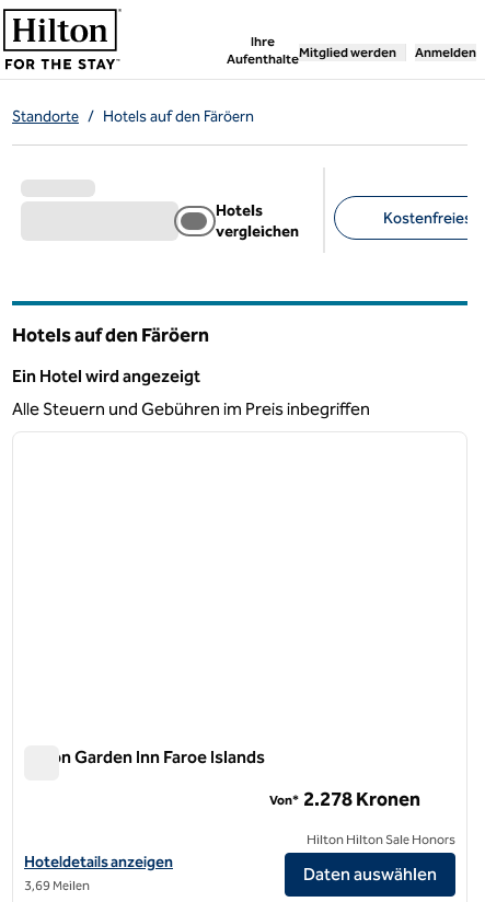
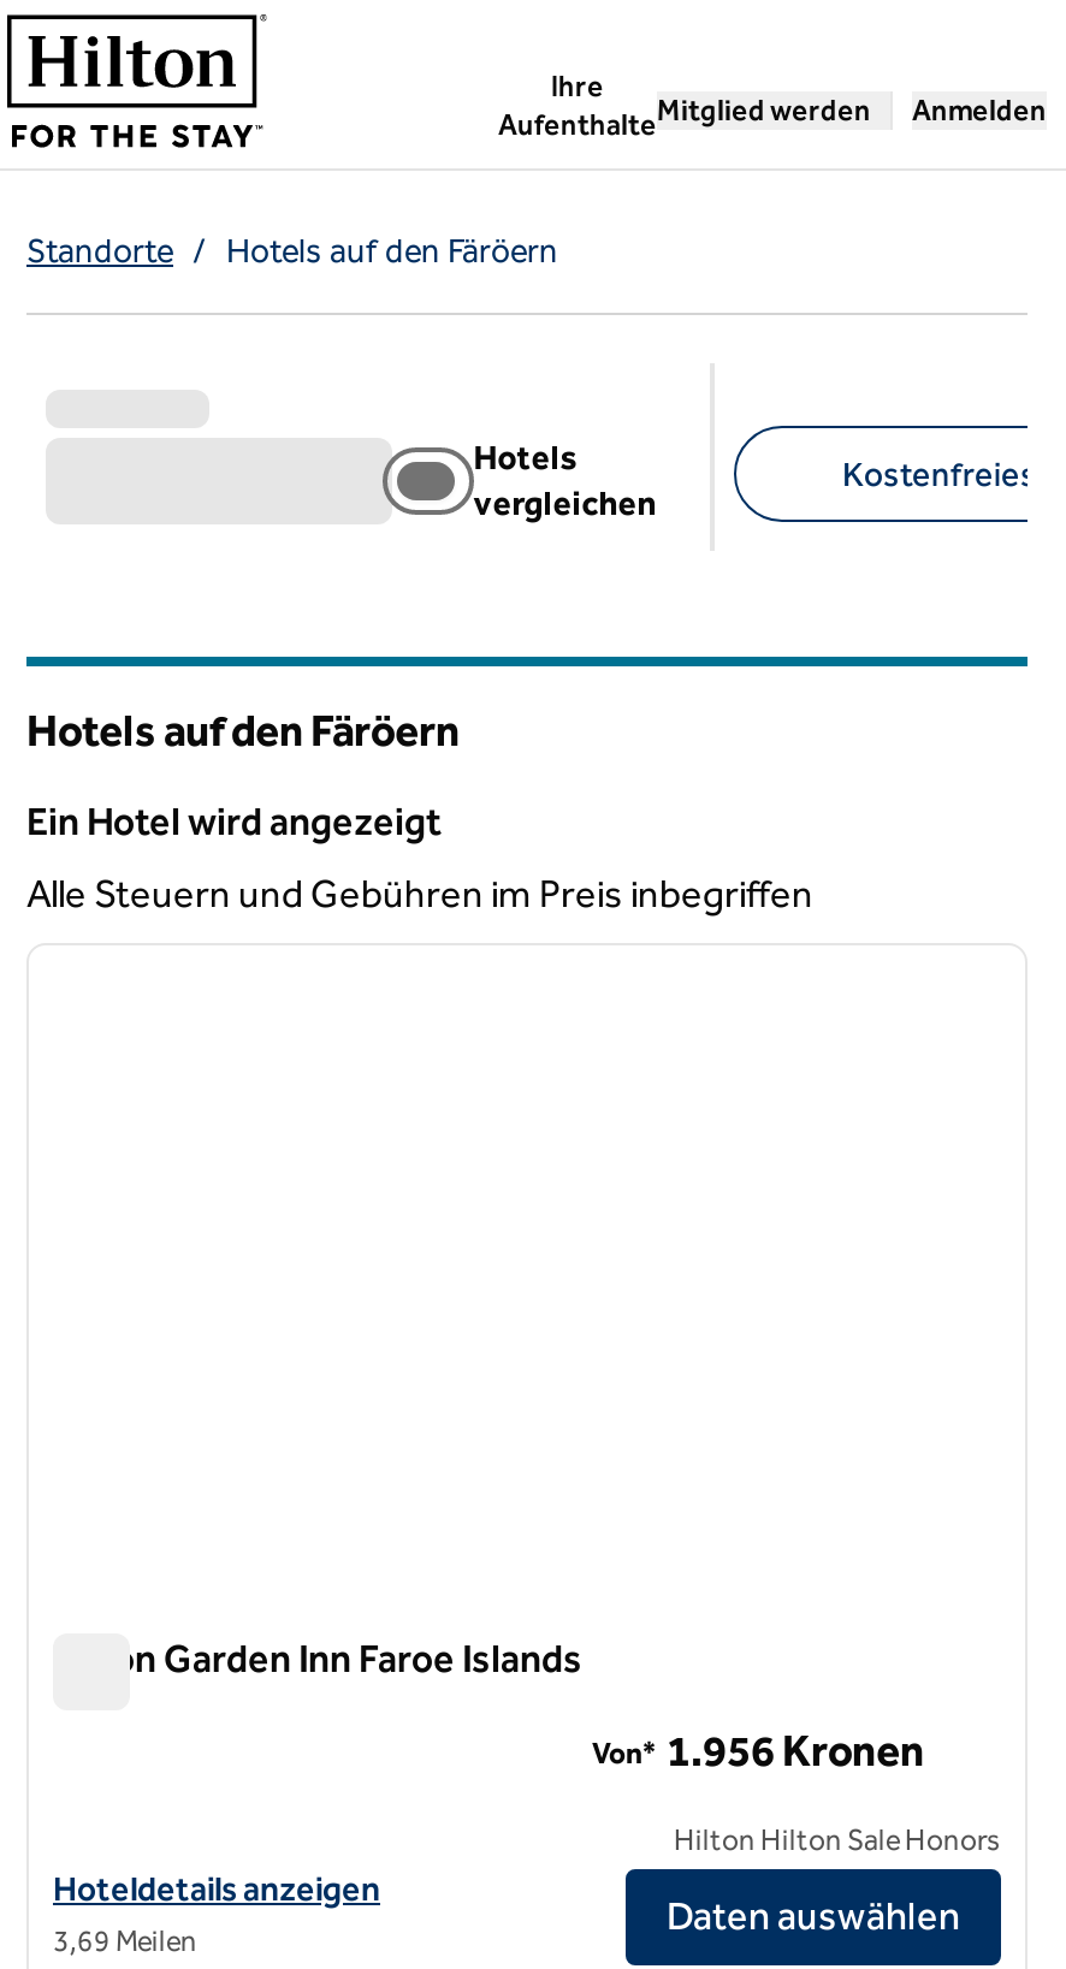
[269,788,420,812] Von* 2.278 Kronen -> [592,1726,924,1779] Von* 1.956 Kronen

